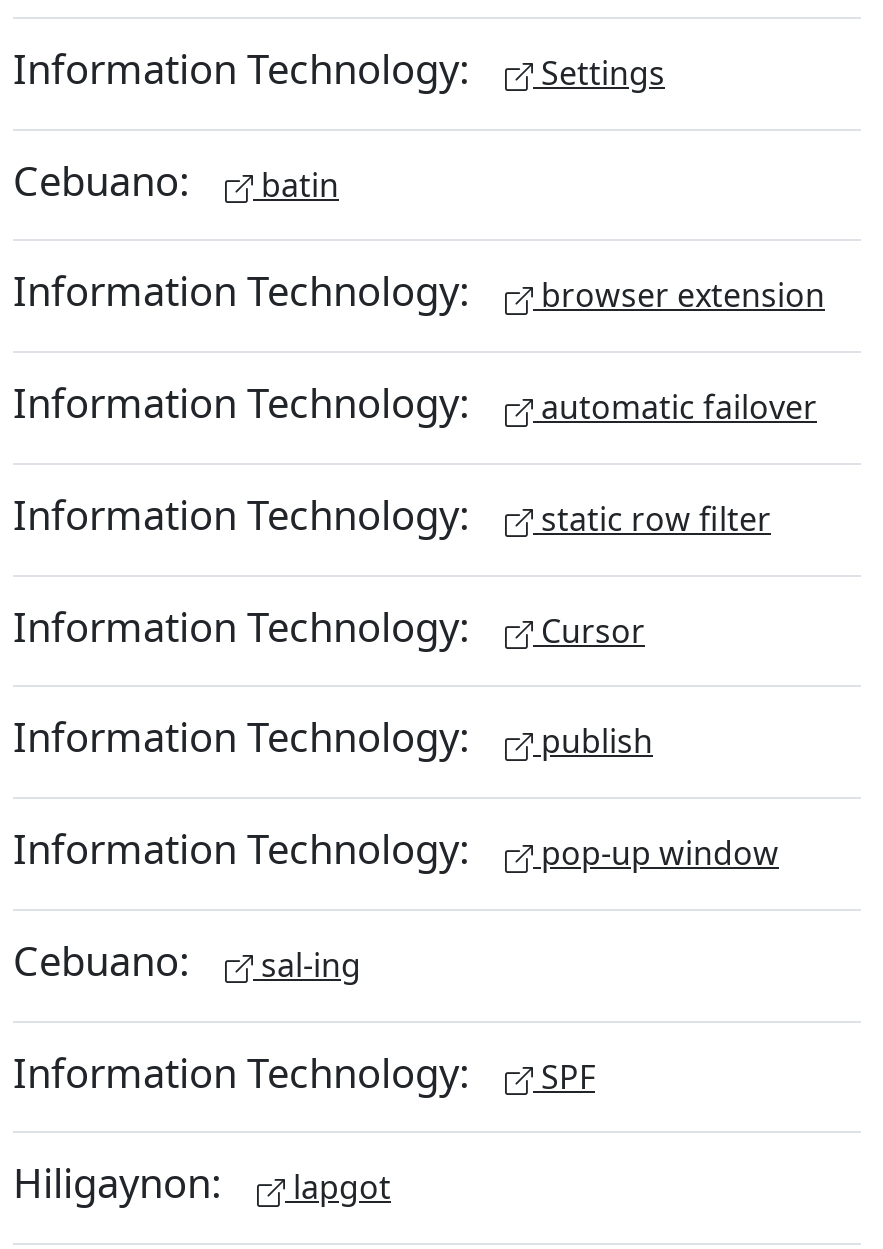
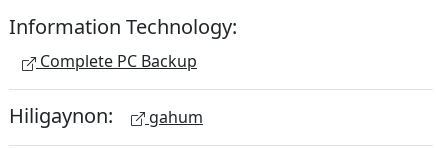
[13,51,825,1100] Settings | Cebuano: | batin | Information Technology: | browser extension | Information Technology: | automatic failover | Information Technology: | static row filter | Information Technology: | Cursor | Information Technology: | publish | Information Technology: | pop-up window | Cebuano: | sal-ing | Information Technology: | SPF -> [36,50,197,72] Complete PC Backup
[285,1166,391,1210] lapgot -> [145,106,203,128] gahum

